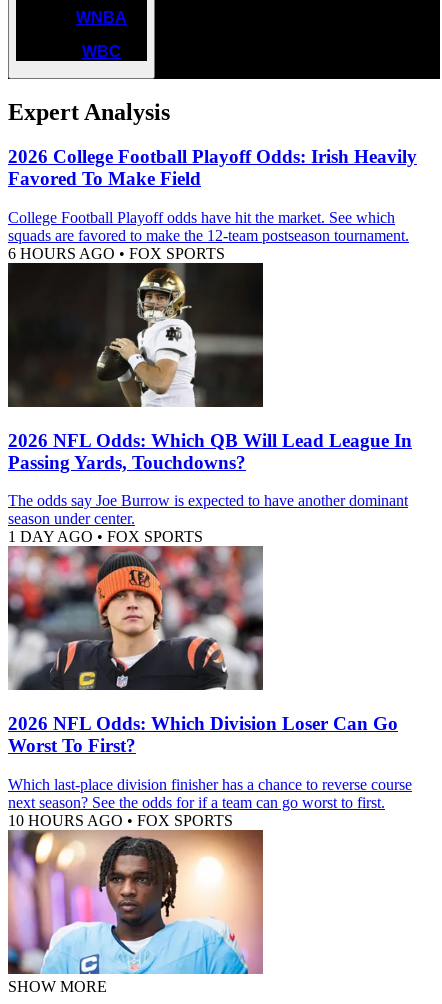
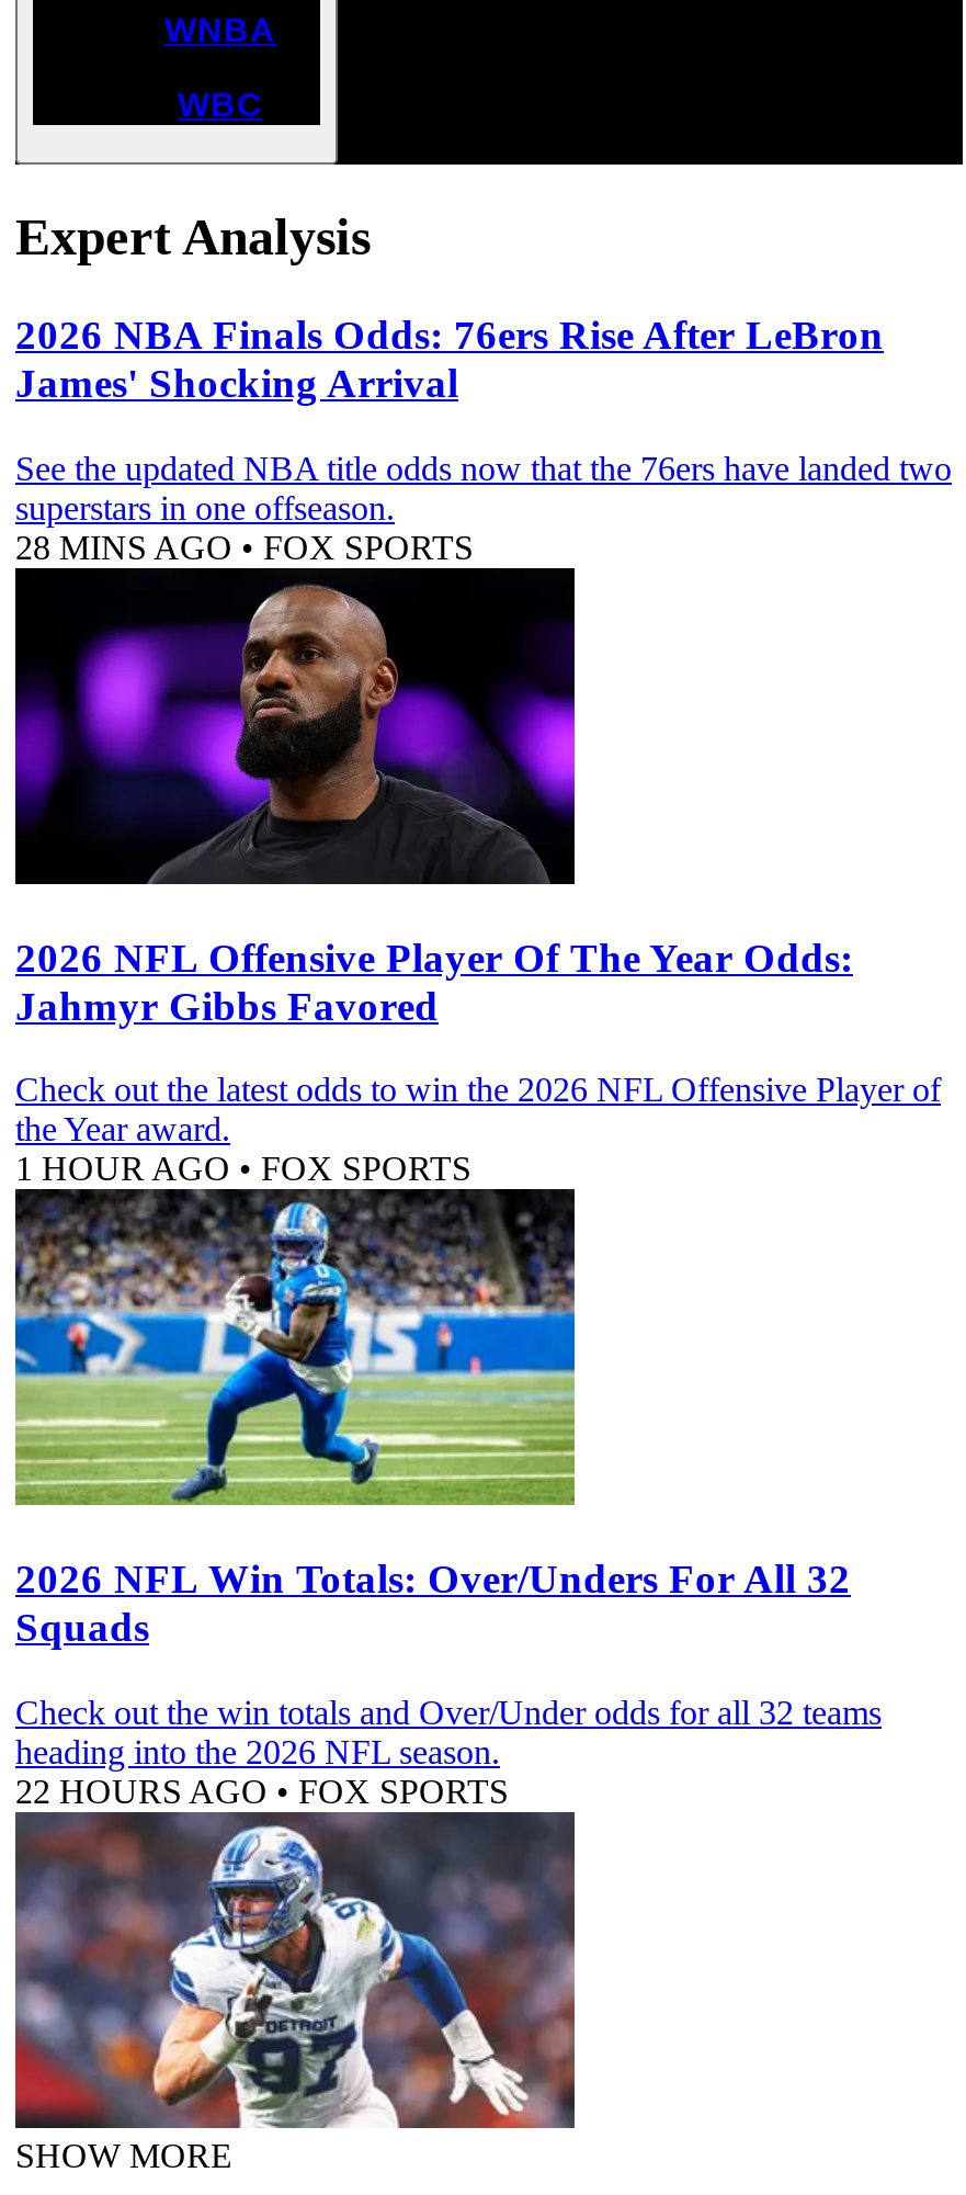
[8,146,417,189] 2026 College Football Playoff Odds: Irish Heavily | Favored To Make Field -> [15,312,884,406] 2026 NBA Finals Odds: 76ers Rise After LeBron | James' Shocking Arrival
[8,209,409,262] College Football Playoff odds have hit the market. See which | squads are favored to make the 12-team postseason tournament. | 6 HOURS AGO • FOX SPORTS -> [15,450,952,566] See the updated NBA title odds now that the 76ers have landed two | superstars in one offseason. | 28 MINS AGO • FOX SPORTS
[7,269,412,473] [image] | 2026 NFL Odds: Which QB Will Lead League In | Passing Yards, Touchdowns? -> [13,581,853,1028] [image] | 2026 NFL Offensive Player Of The Year Odds: | Jahmyr Gibbs Favored
[7,492,408,691] [image] | The odds say Joe Burrow is expected to have another dominant | season under center. | 1 DAY AGO • FOX SPORTS -> [13,1071,941,1507] [image] | Check out the latest odds to win the 2026 NFL Offensive Player of | the Year award. | 1 HOUR AGO • FOX SPORTS
[8,713,398,756] 2026 NFL Odds: Which Division Loser Can Go | Worst To First? -> [15,1555,851,1650] 2026 NFL Win Totals: Over/Unders For All 32 | Squads
[8,776,412,829] Which last-place division finisher has a chance to reverse course | next season? See the odds for if a team can go worst to first. | 10 HOURS AGO • FOX SPORTS -> [15,1693,882,1810] Check out the win totals and Over/Under odds for all 32 teams | heading into the 2026 NFL season. | 22 HOURS AGO • FOX SPORTS
[7,830,264,975] [image] -> [13,1812,577,2130] [image]

